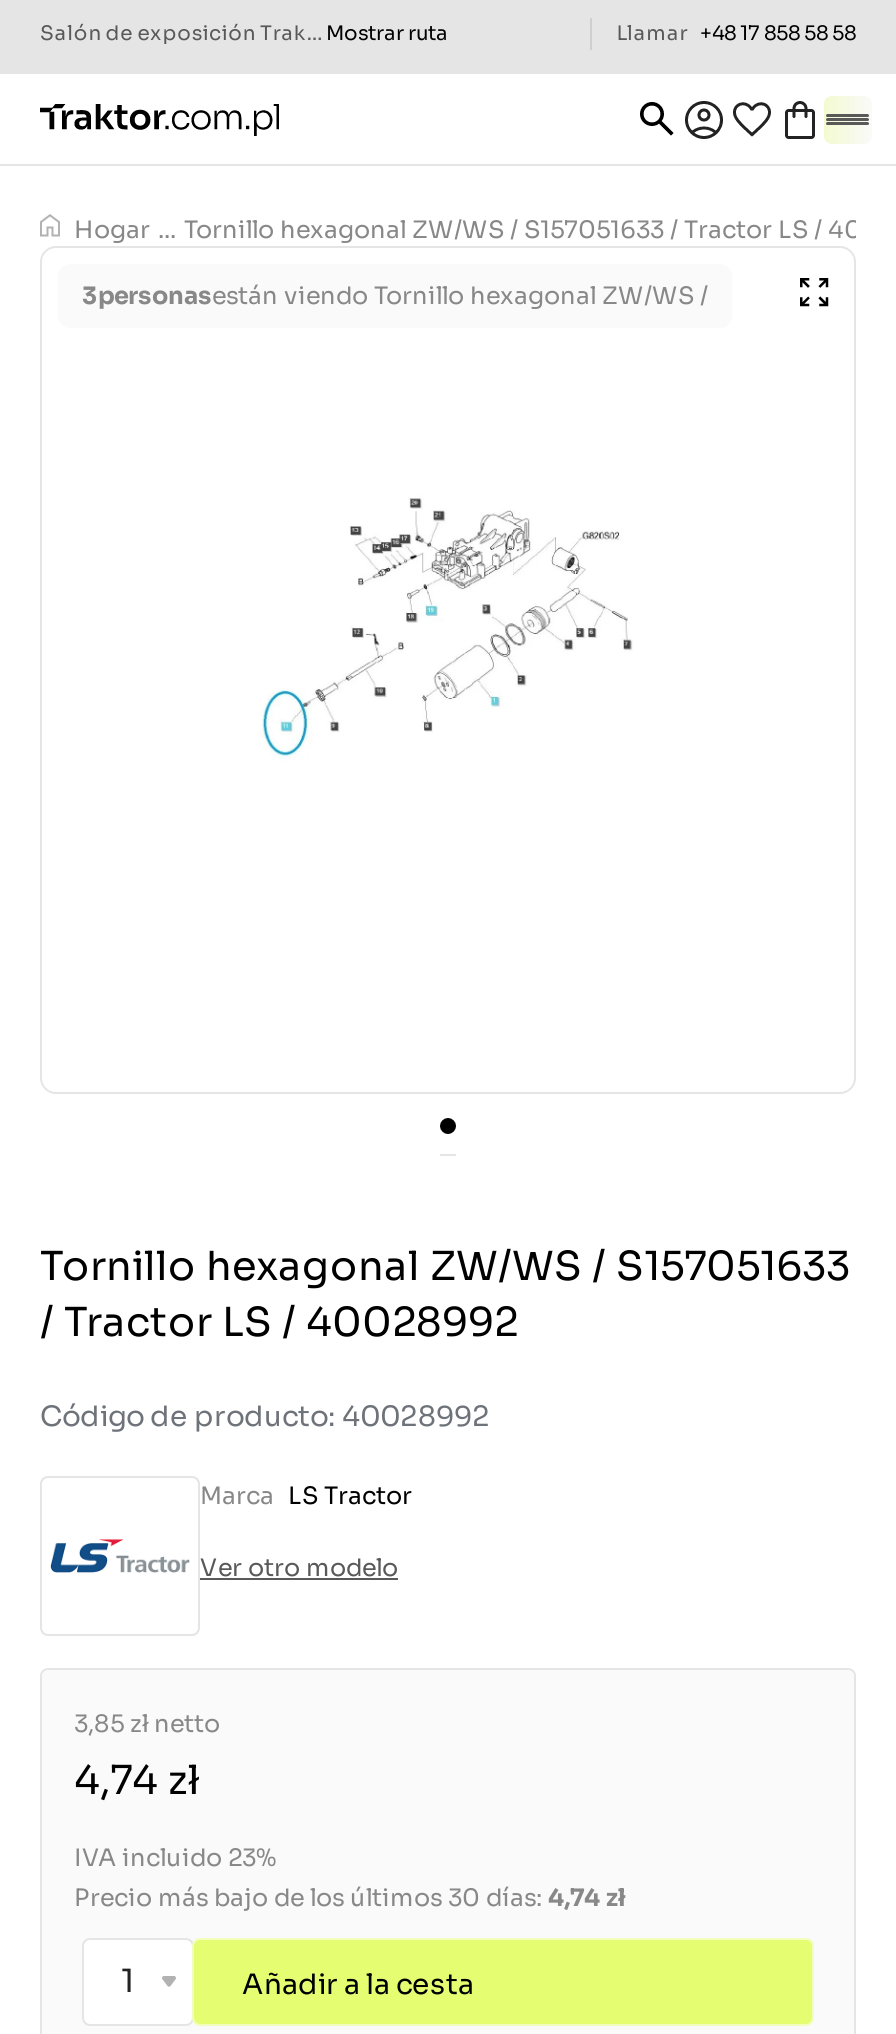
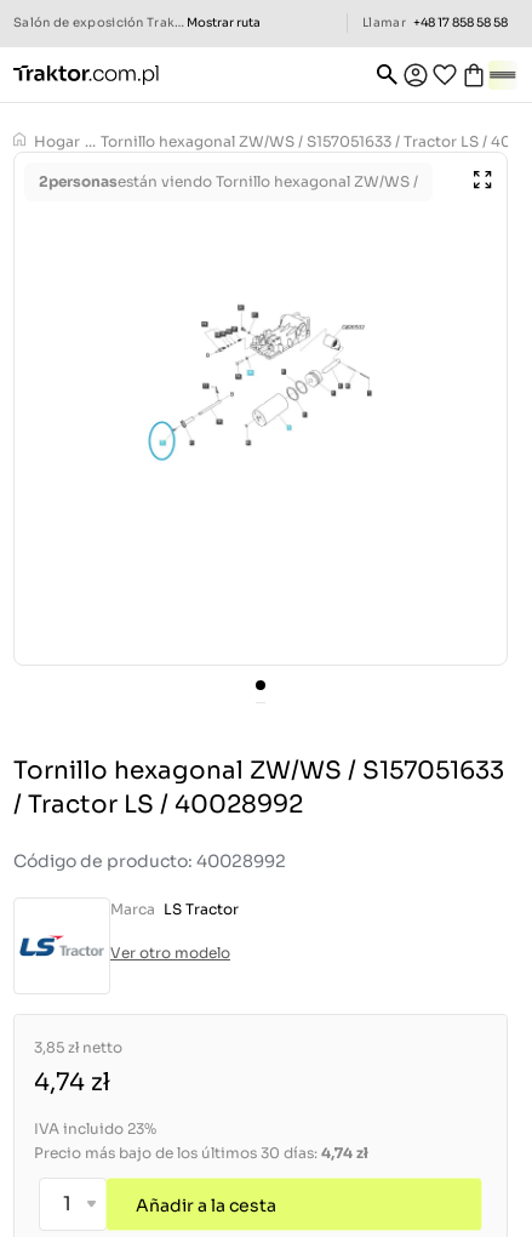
[82,280,708,310] 3personasestán viendo Tornillo hexagonal ZW/WS / -> [39,172,418,190] 2personasestán viendo Tornillo hexagonal ZW/WS /

